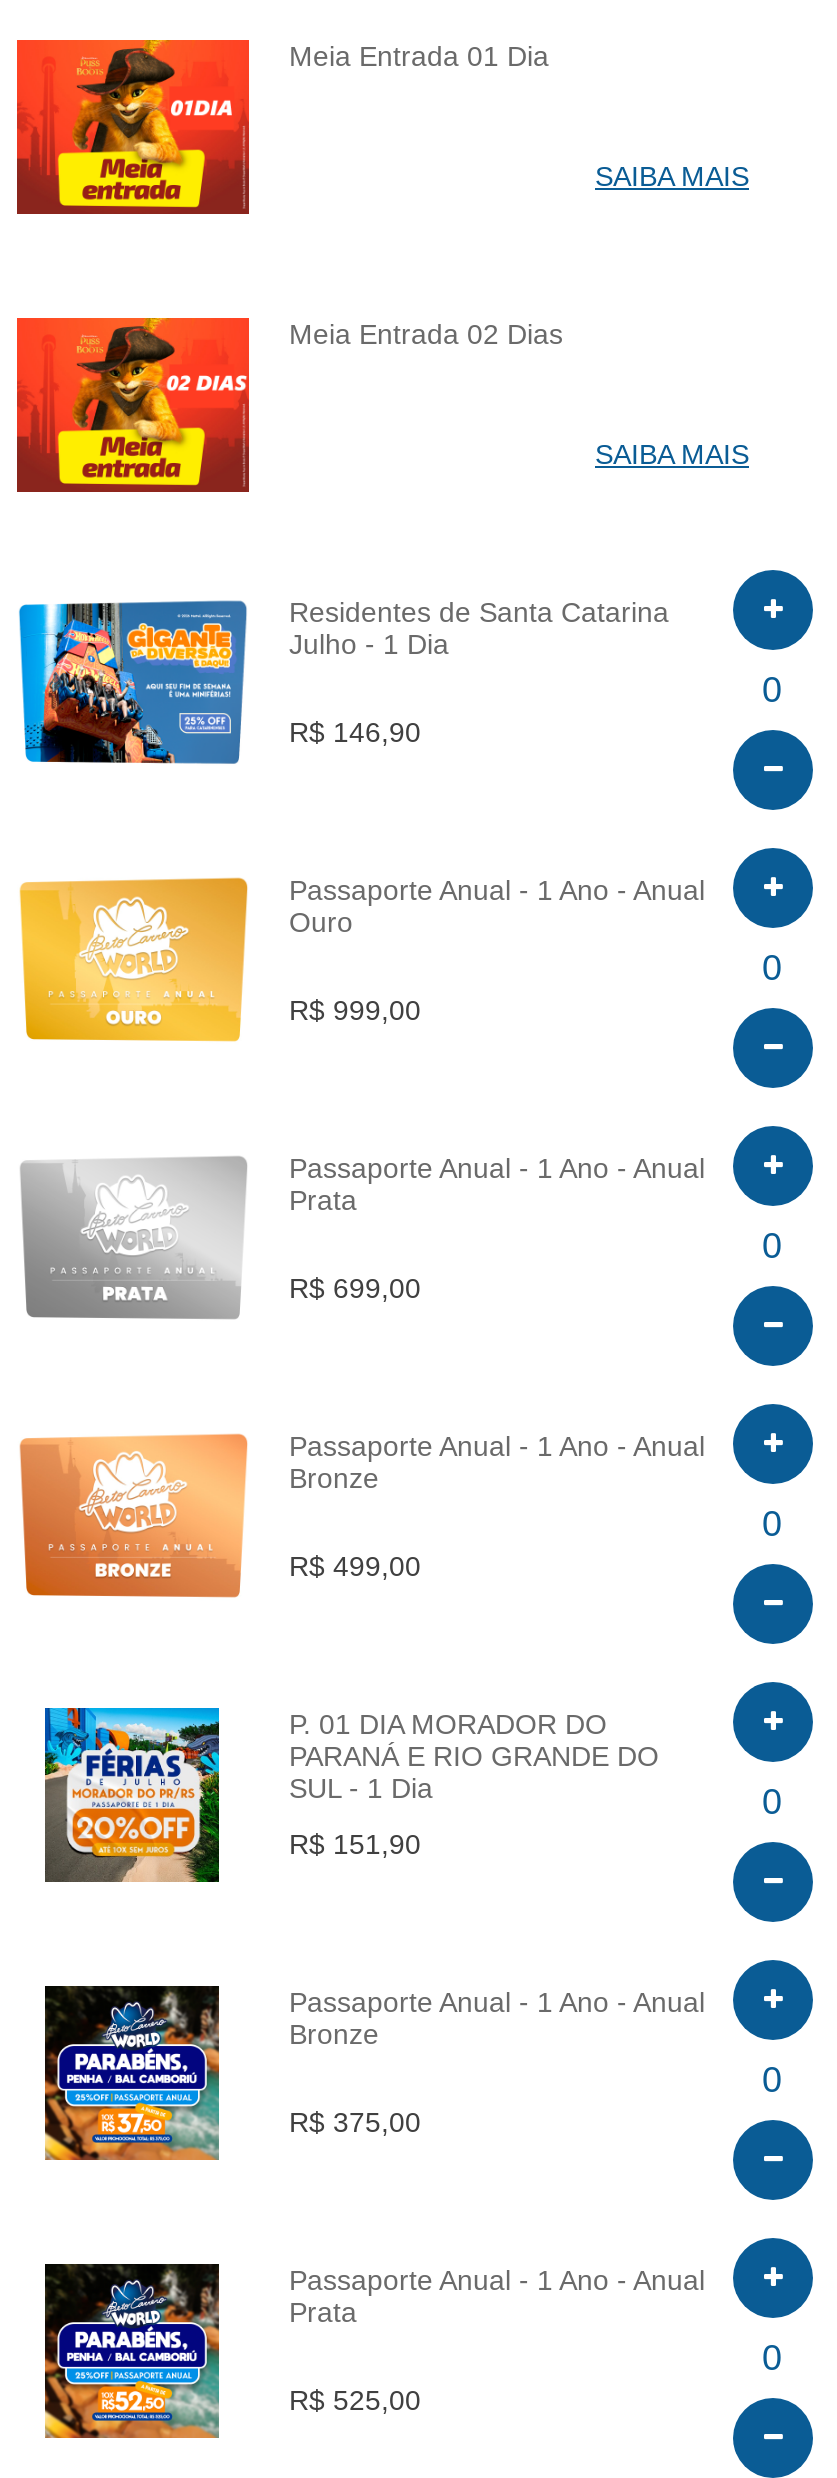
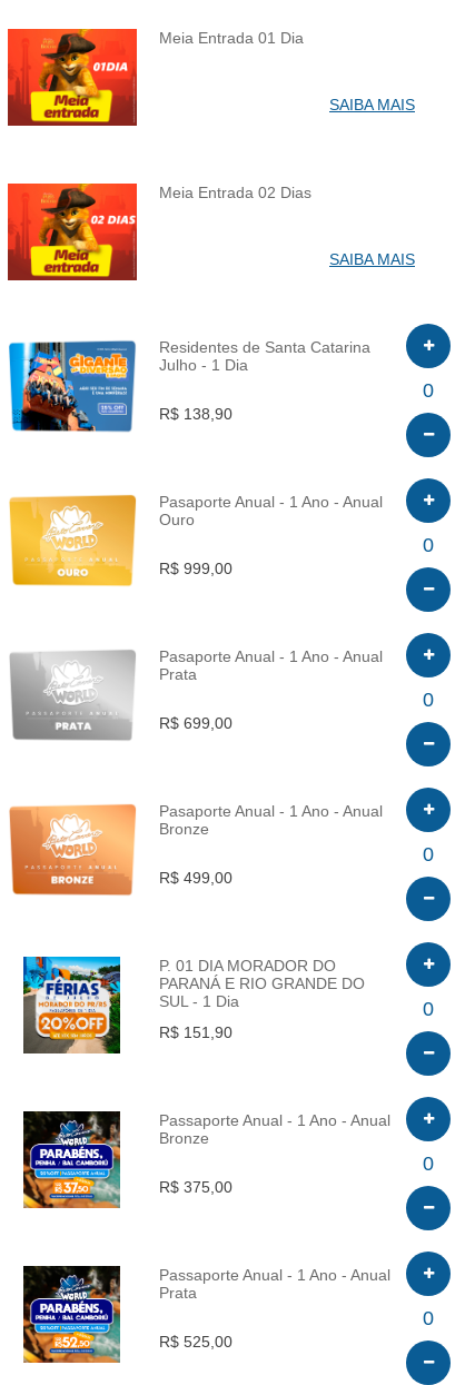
[289,715,421,747] R$ 146,90 -> [159,404,233,422] R$ 138,90
[289,874,705,906] Passaporte Anual - 1 Ano - Anual -> [159,493,383,511] Pasaporte Anual - 1 Ano - Anual
[289,1152,705,1184] Passaporte Anual - 1 Ano - Anual -> [159,647,383,665] Pasaporte Anual - 1 Ano - Anual
[289,1430,705,1462] Passaporte Anual - 1 Ano - Anual -> [159,802,383,820] Pasaporte Anual - 1 Ano - Anual

